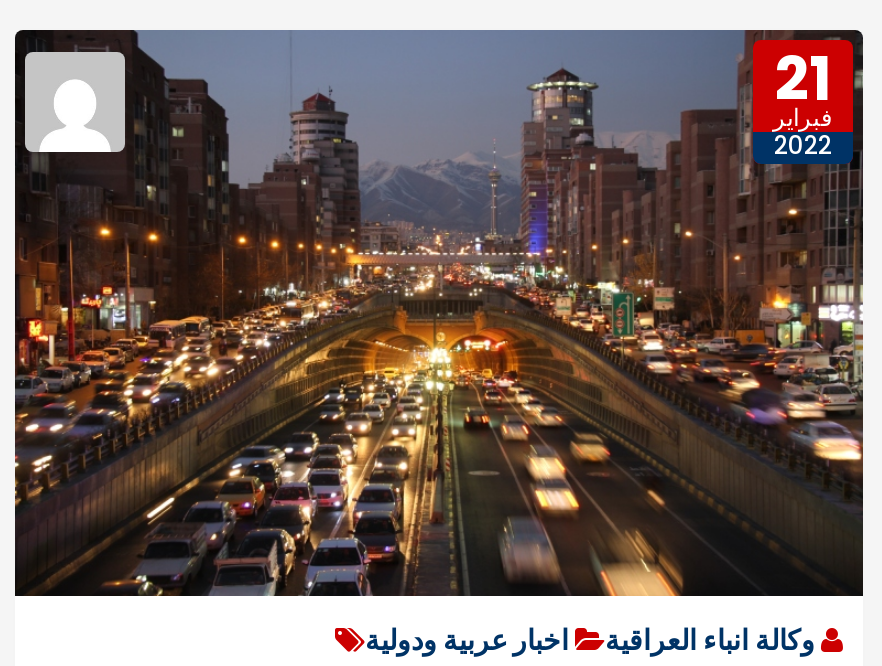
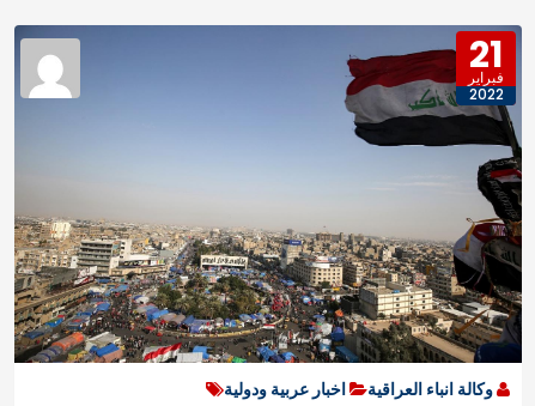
[13,28,865,598] [image] -> [13,24,523,364] [image]

